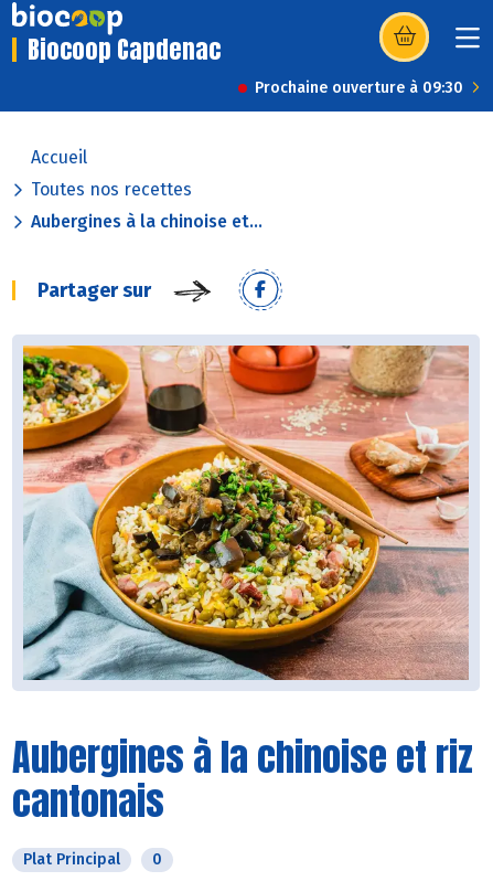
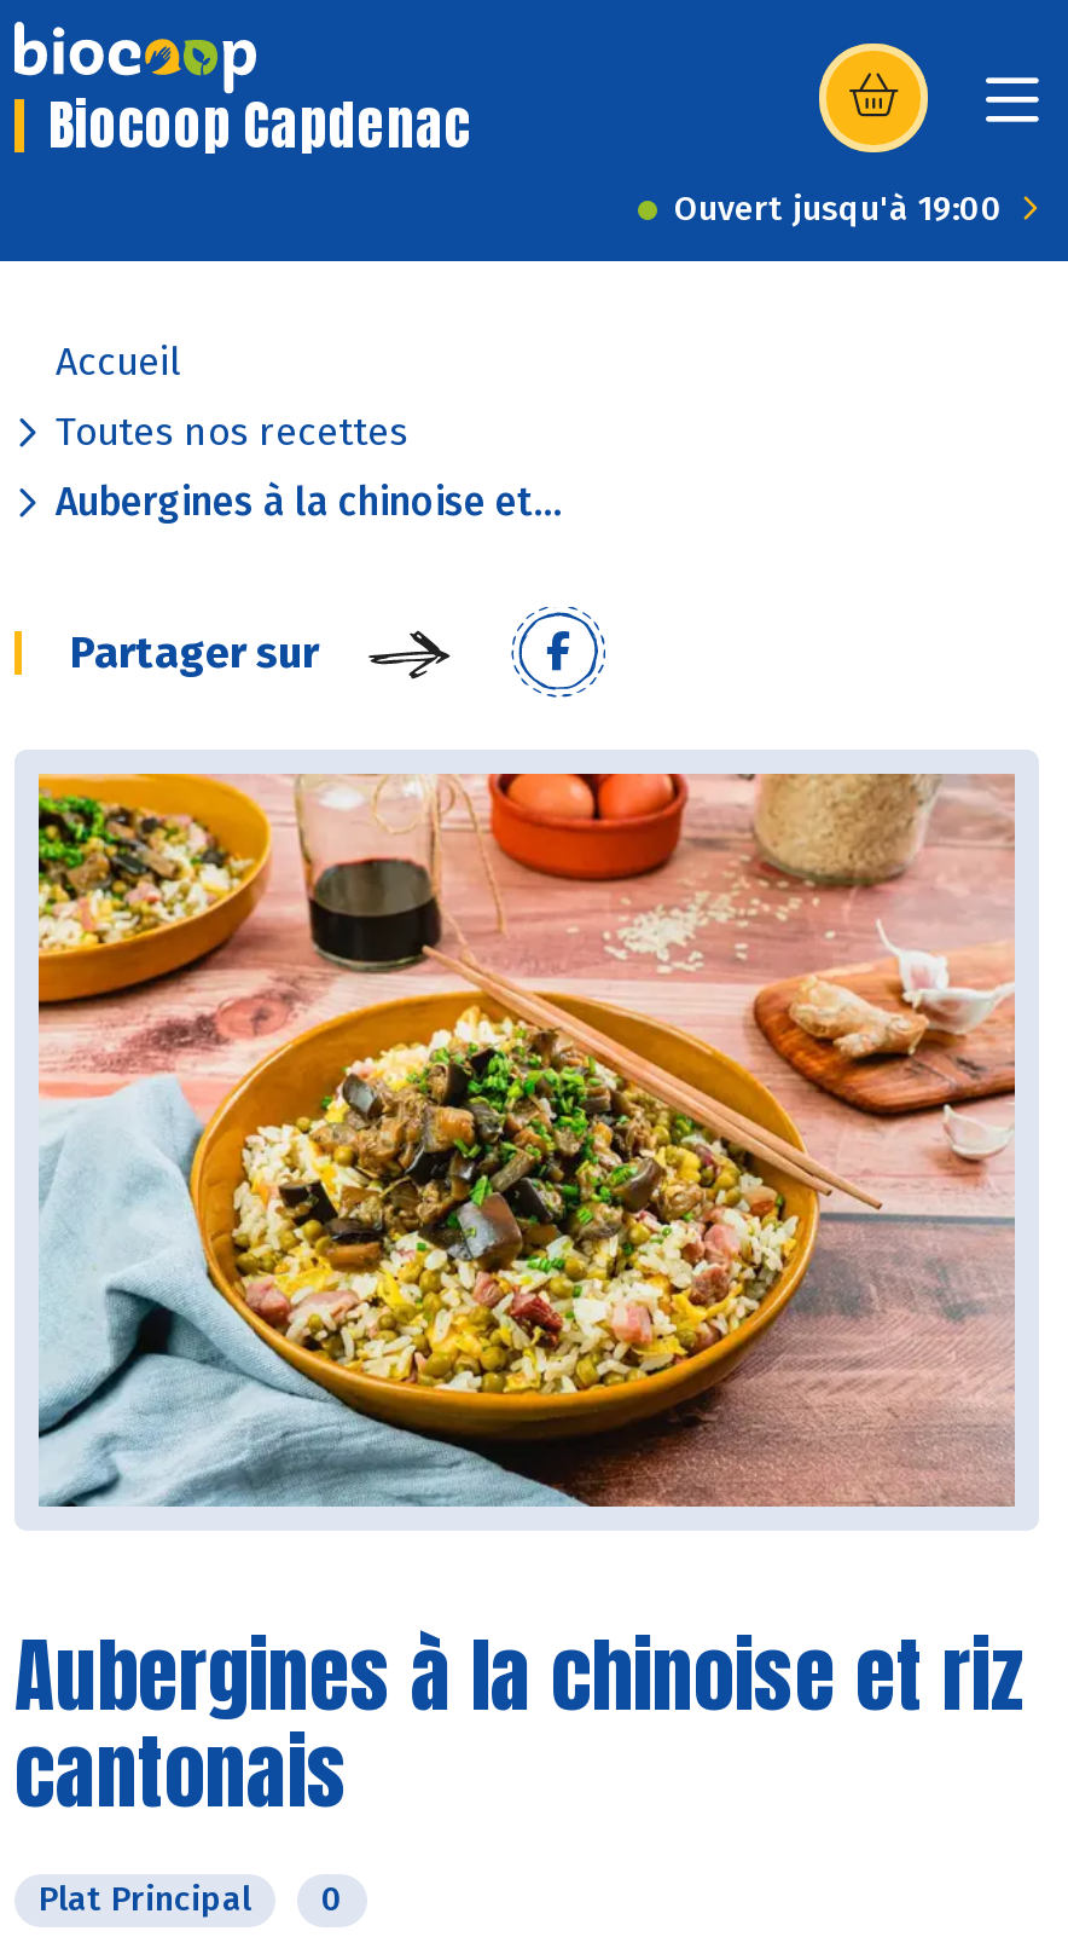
[255,78,463,97] Prochaine ouverture à 09:30 -> [674,189,1003,230] Ouvert jusqu'à 19:00

